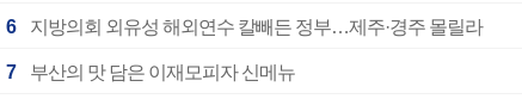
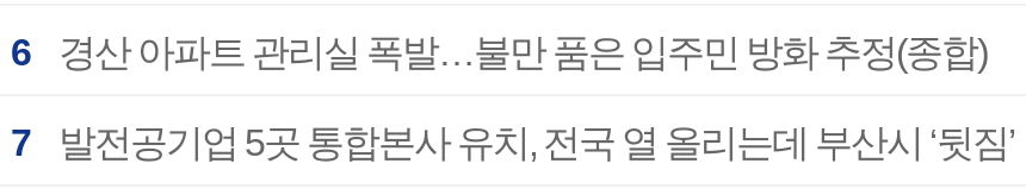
[30,17,483,37] 지방의회 외유성 해외연수 칼빼든 정부…제주·경주 몰릴라 -> [58,32,987,73] 경산 아파트 관리실 폭발…불만 품은 입주민 방화 추정(종합)
[30,62,295,82] 부산의 맛 담은 이재모피자 신메뉴 -> [58,122,1015,163] 발전공기업 5곳 통합본사 유치, 전국 열 올리는데 부산시 ‘뒷짐’

